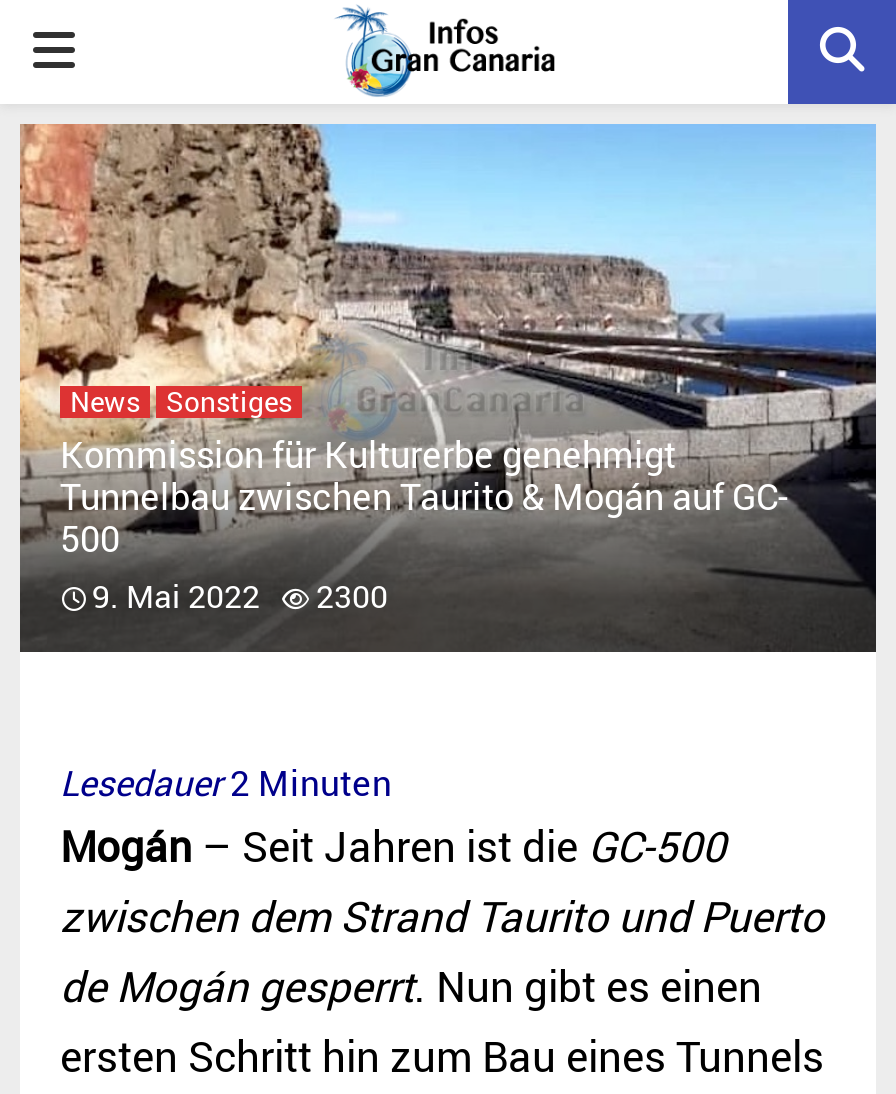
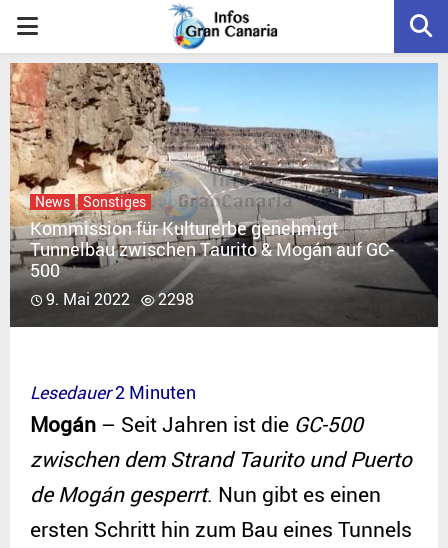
[92,573,388,617] 9. Mai 2022 2300 -> [46,288,194,310] 9. Mai 2022 2298

